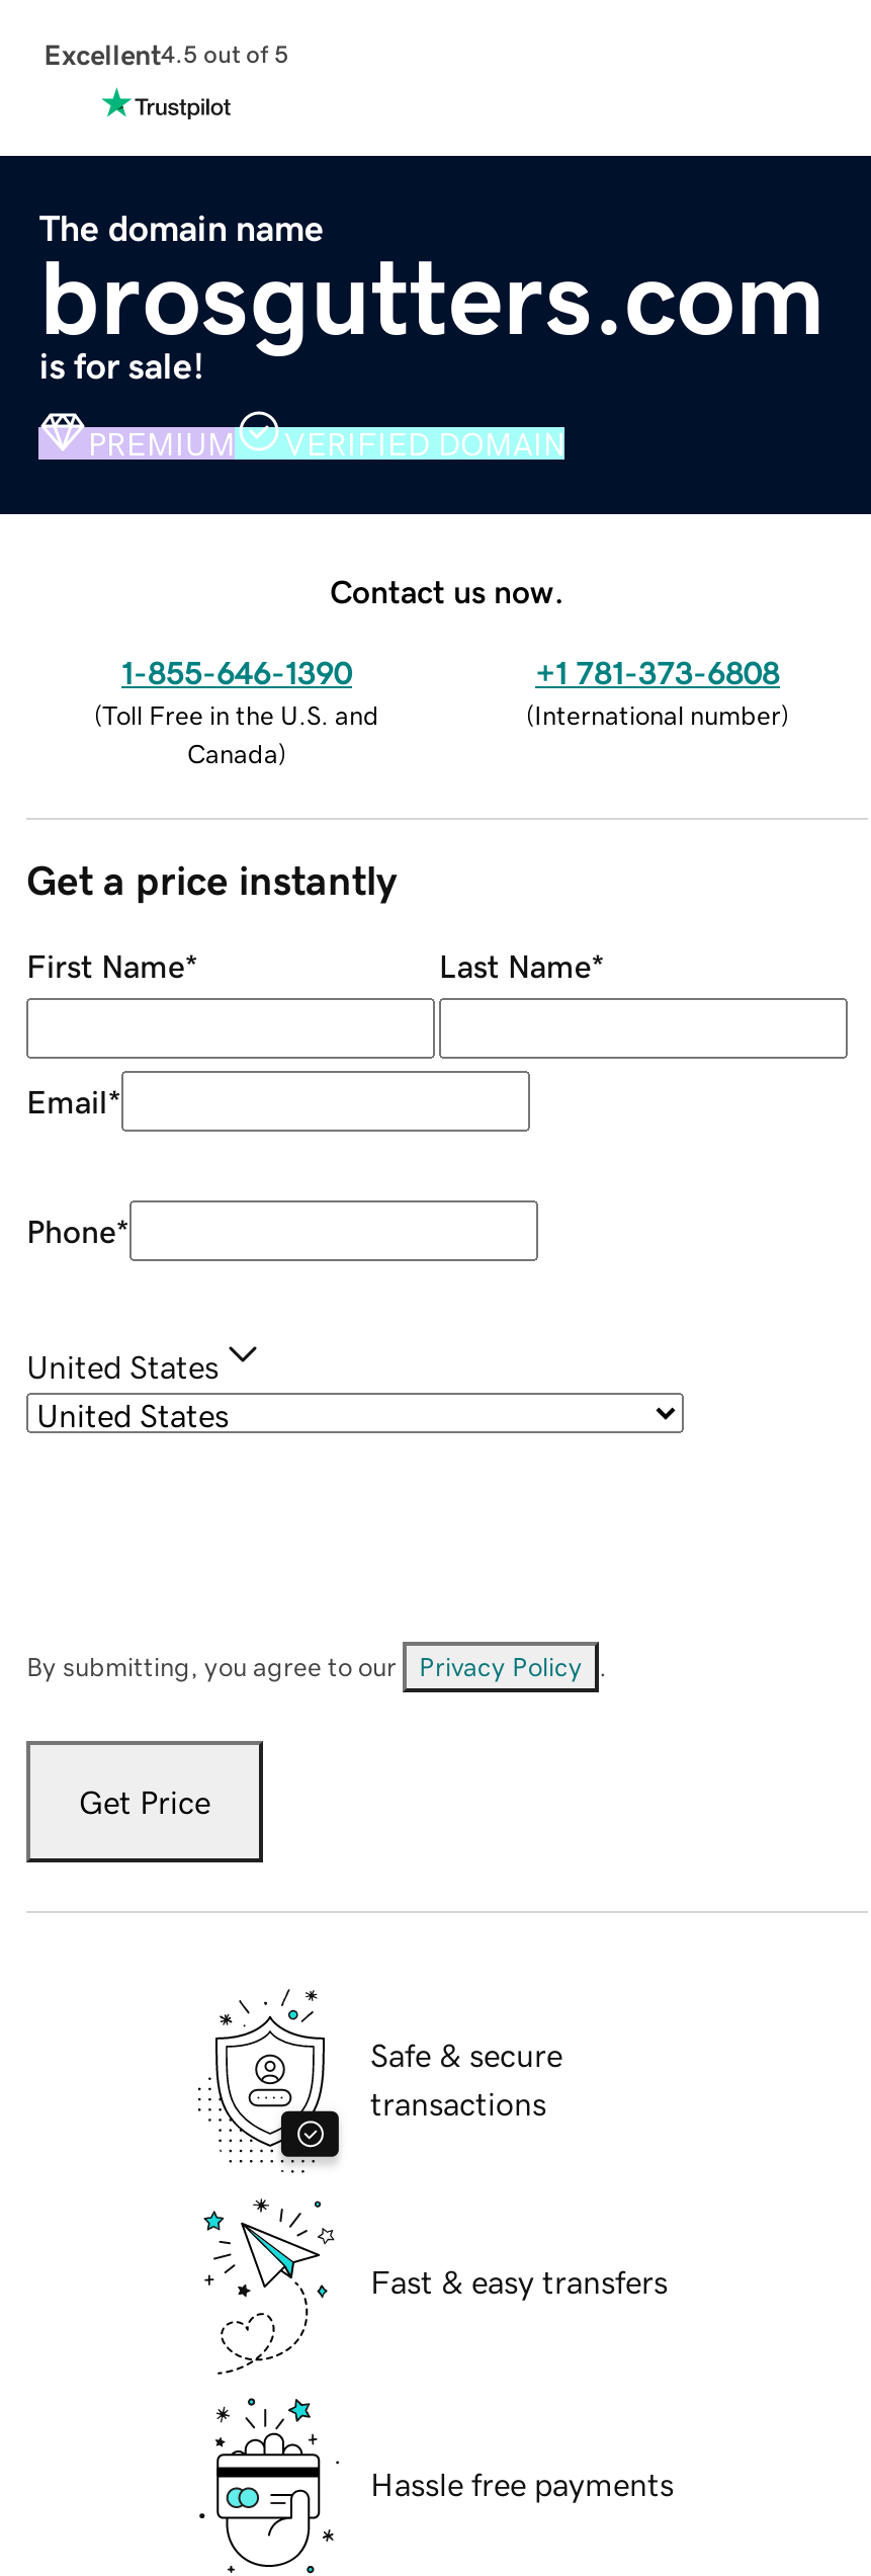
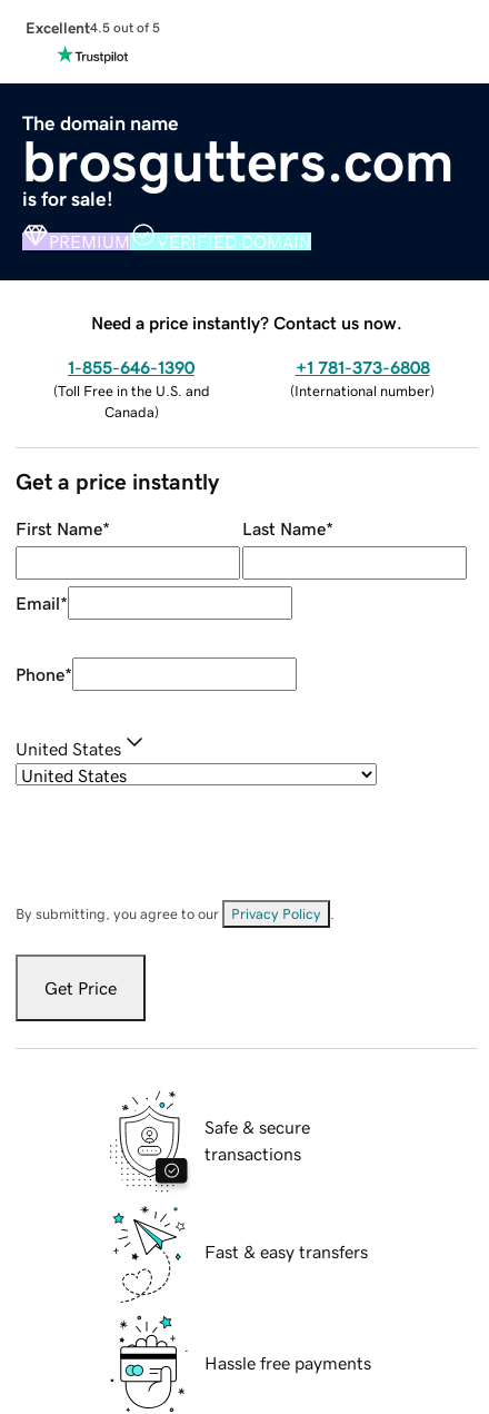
[330,574,564,606] Contact us now. -> [91,313,402,331] Need a price instantly? Contact us now.

